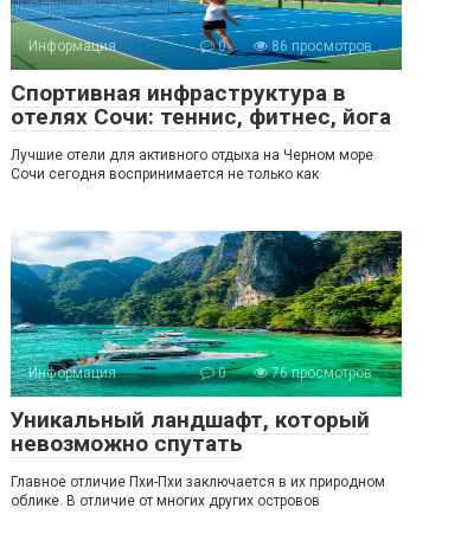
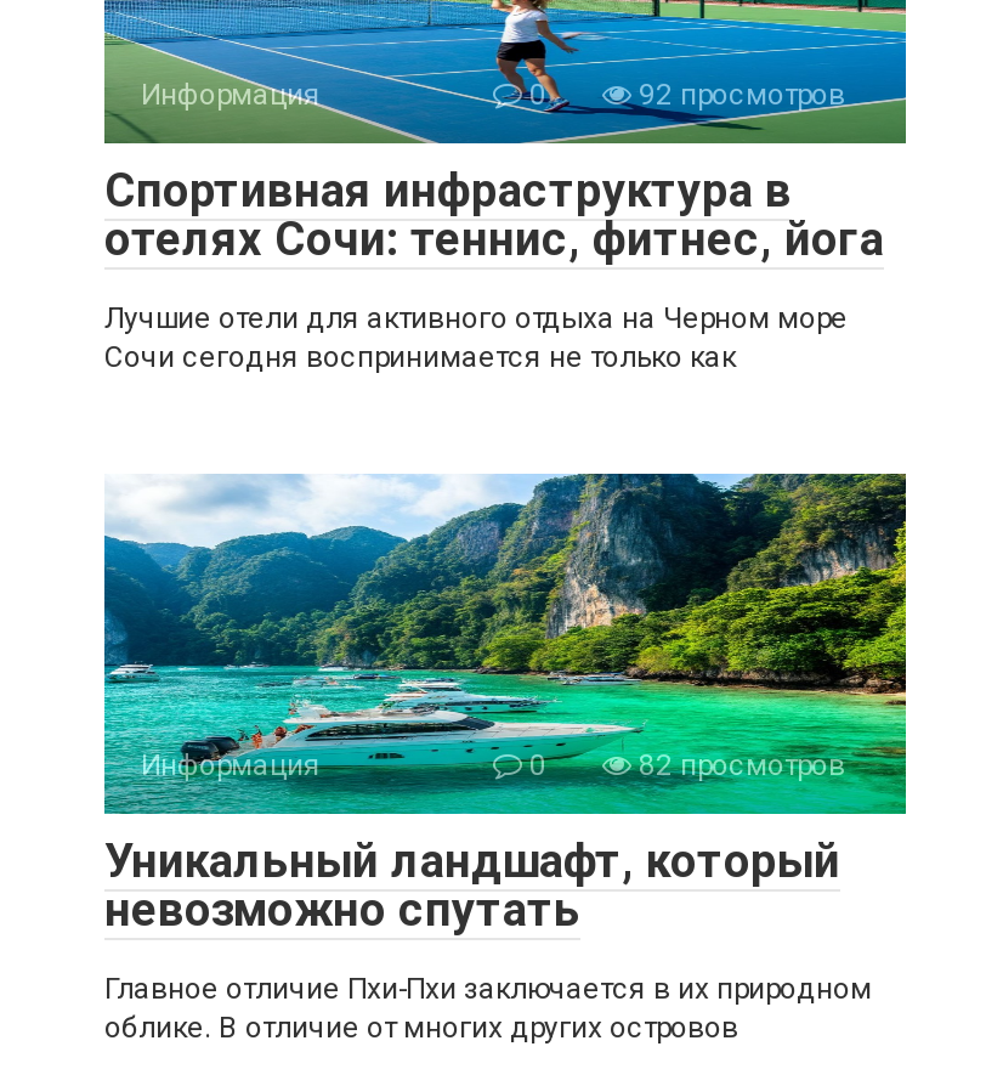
[268,38,372,54] 86 просмотров -> [631,78,845,112] 92 просмотров
[268,365,372,381] 76 просмотров -> [631,748,845,782] 82 просмотров

